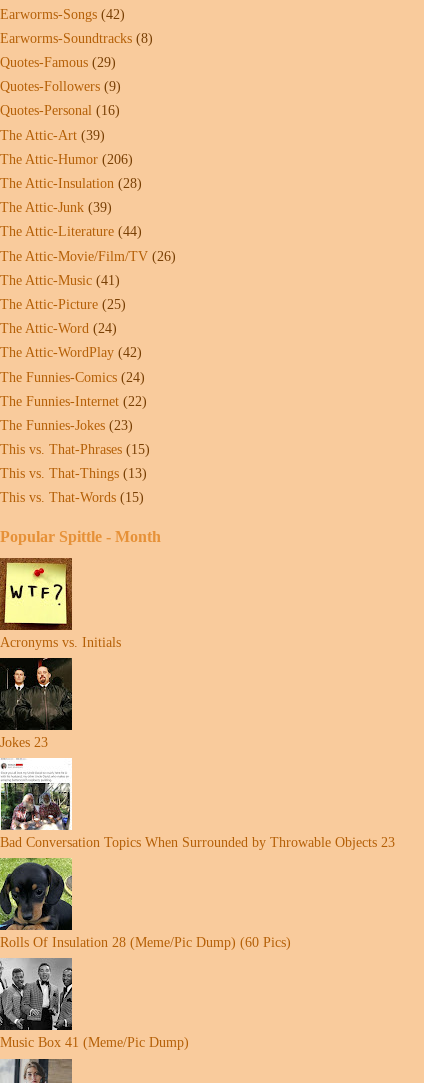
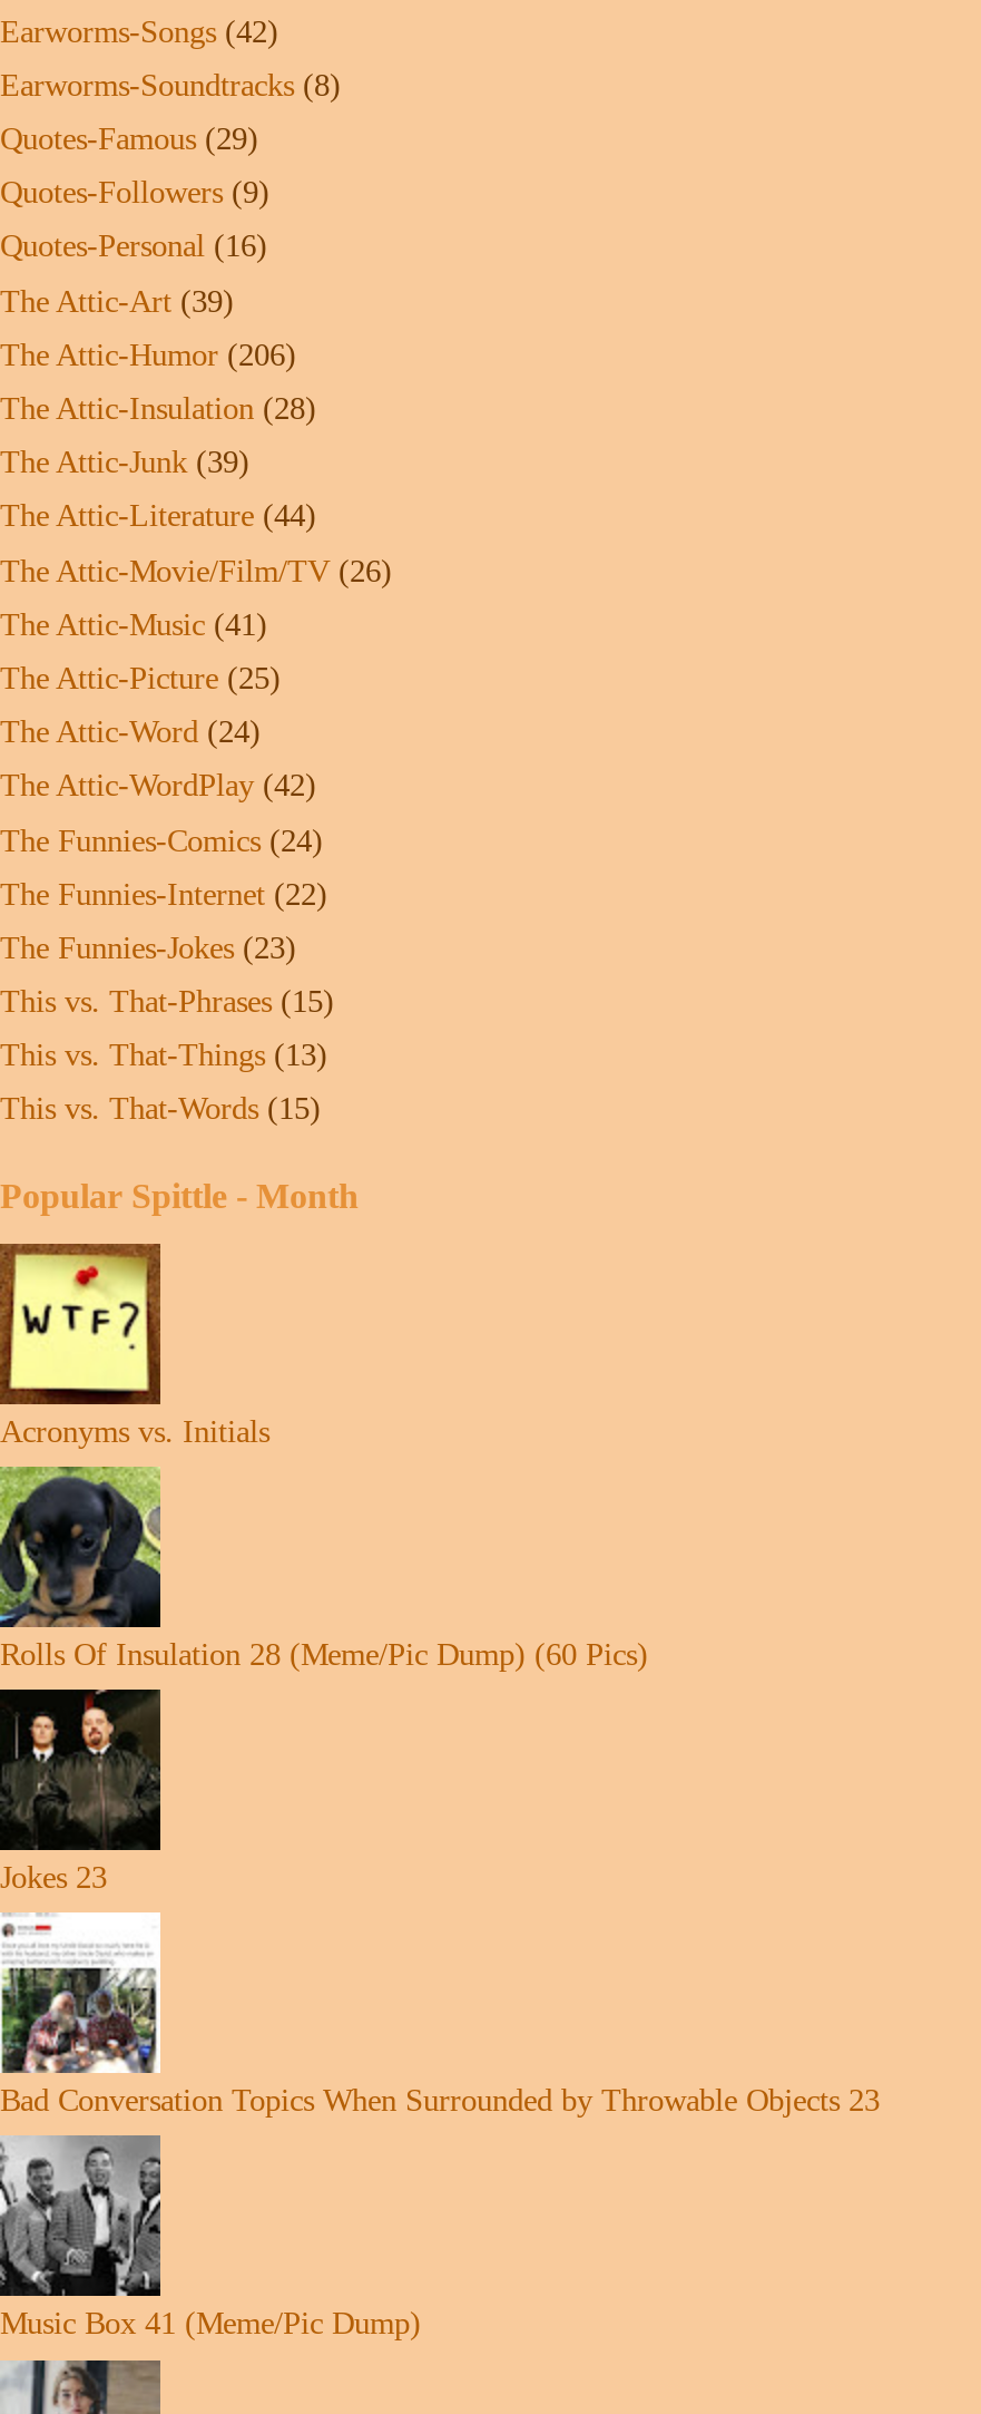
moved [0,657,395,850] -> [0,1687,880,2118]: [image] | Jokes 23 | Bad Conversation Topics When Surrounded by Throwable Objects 23
moved [0,857,291,950] -> [0,1467,648,1671]: [image] | Rolls Of Insulation 28 (Meme/Pic Dump) (60 Pics)

